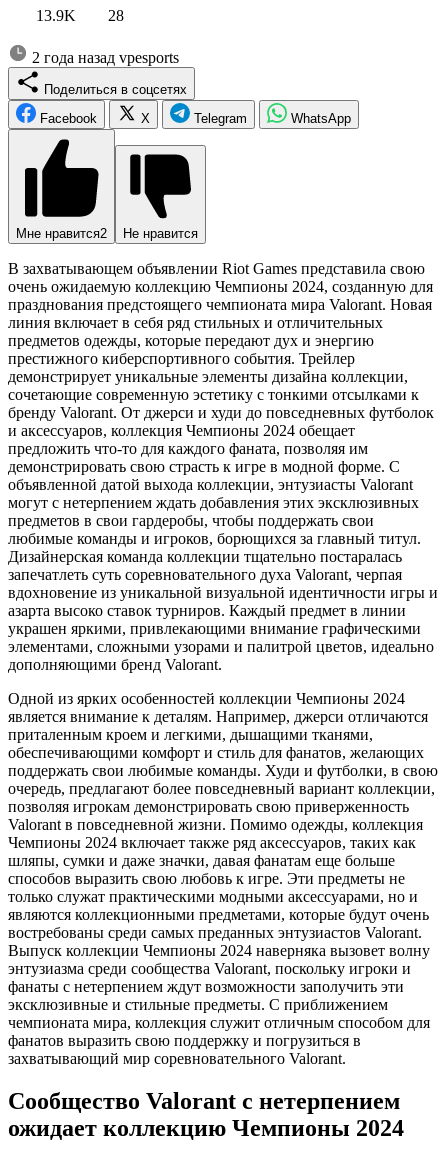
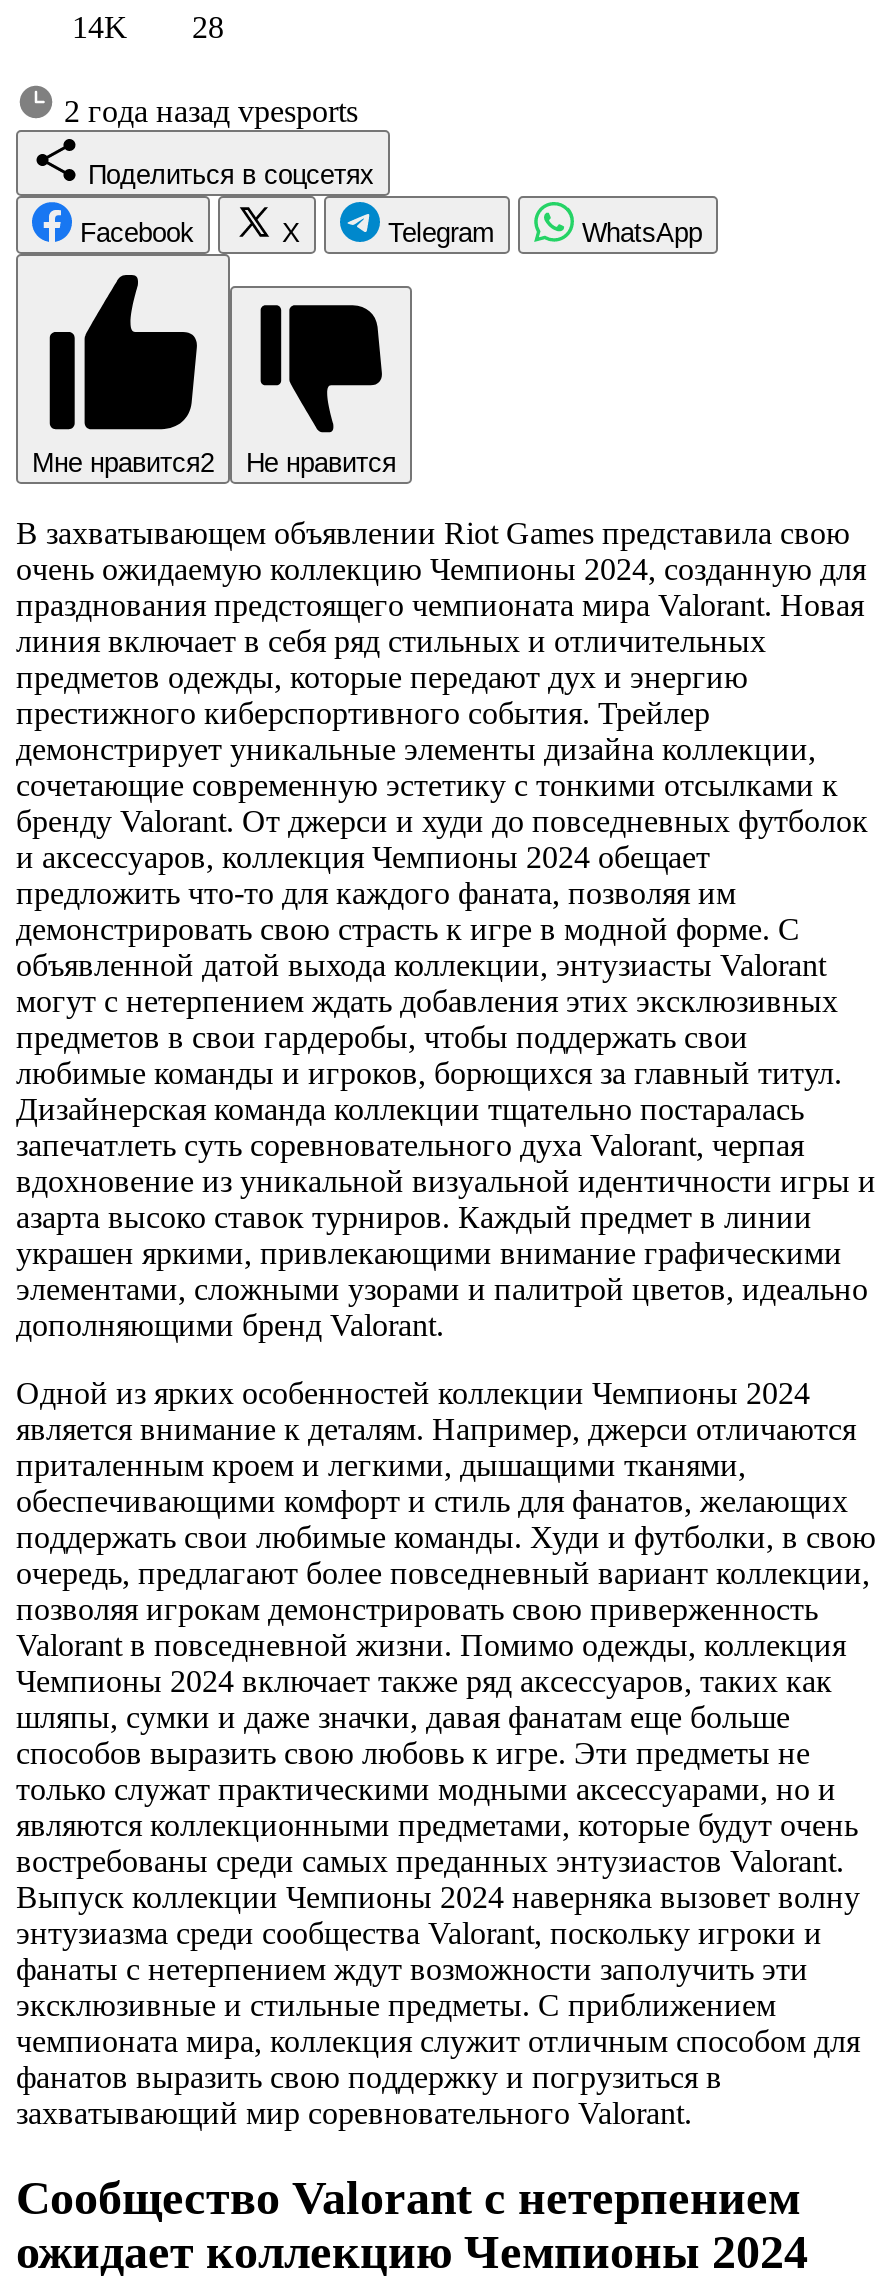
[32,7,124,24] 13.9K 28 -> [64,9,224,43] 14K 28

